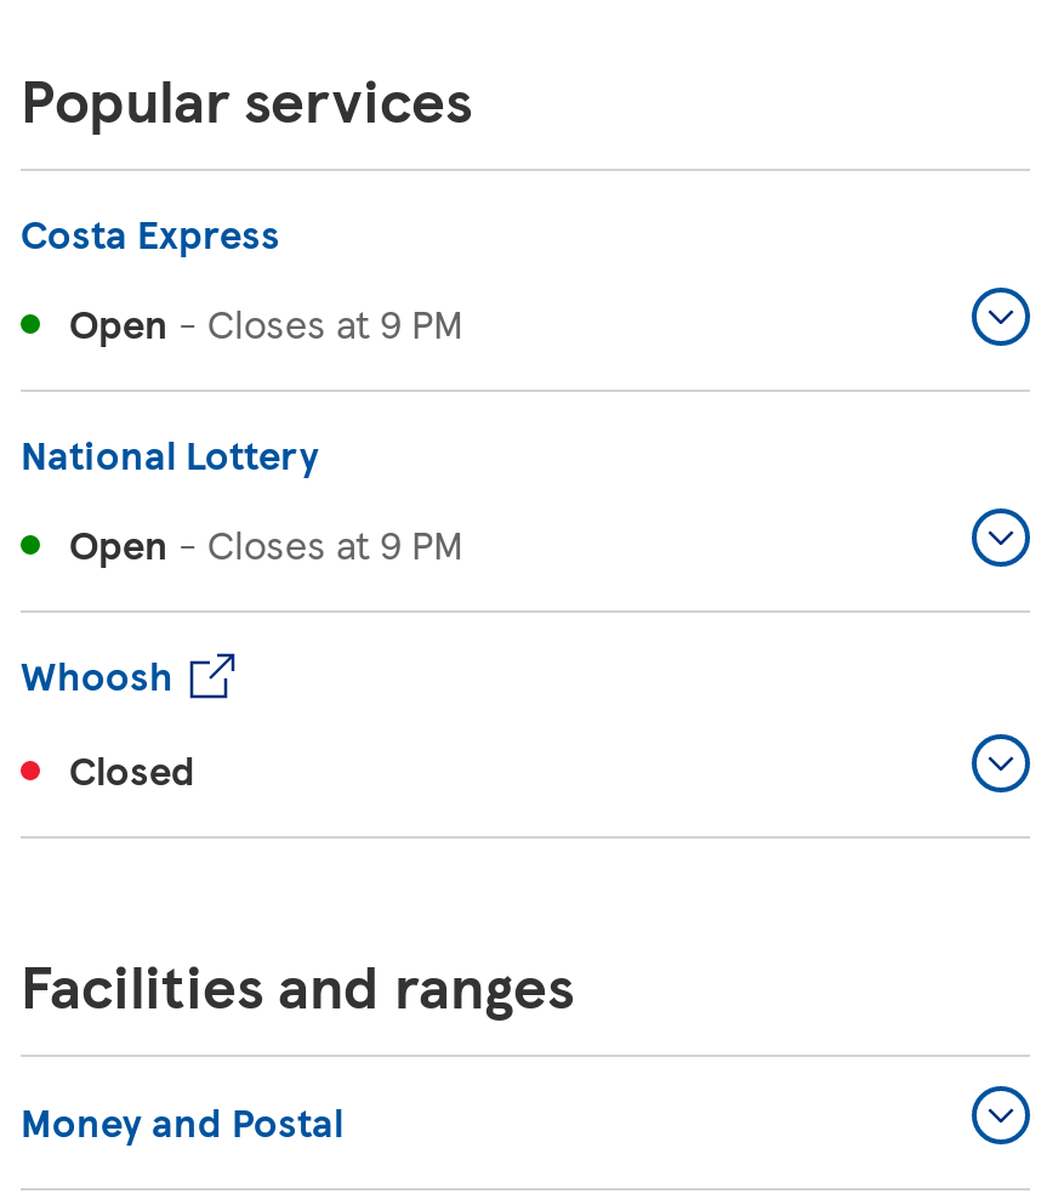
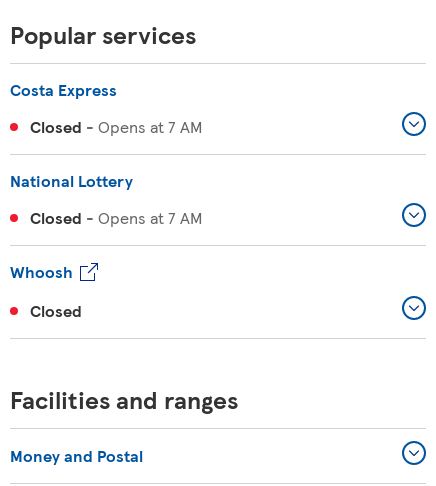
[69,295,462,351] Open - Closes at 9 PM -> [30,115,202,138] Closed - Opens at 7 AM
[69,516,462,572] Open - Closes at 9 PM -> [30,206,202,229] Closed - Opens at 7 AM

